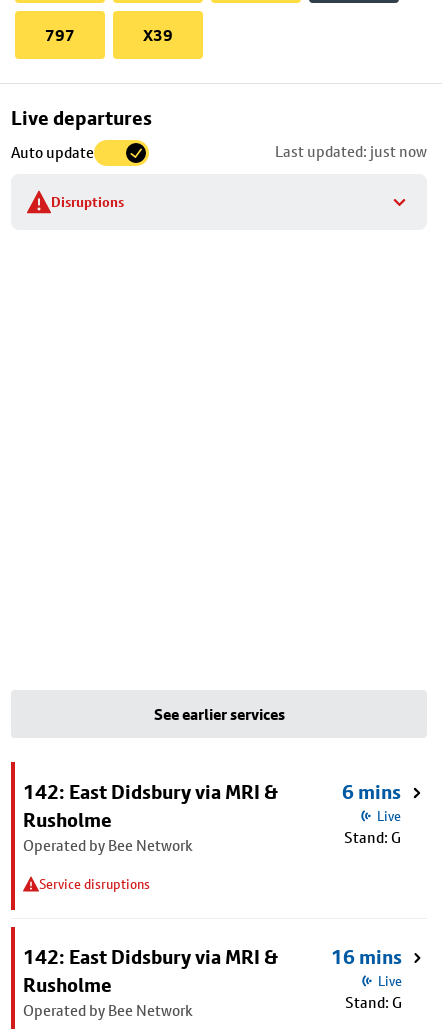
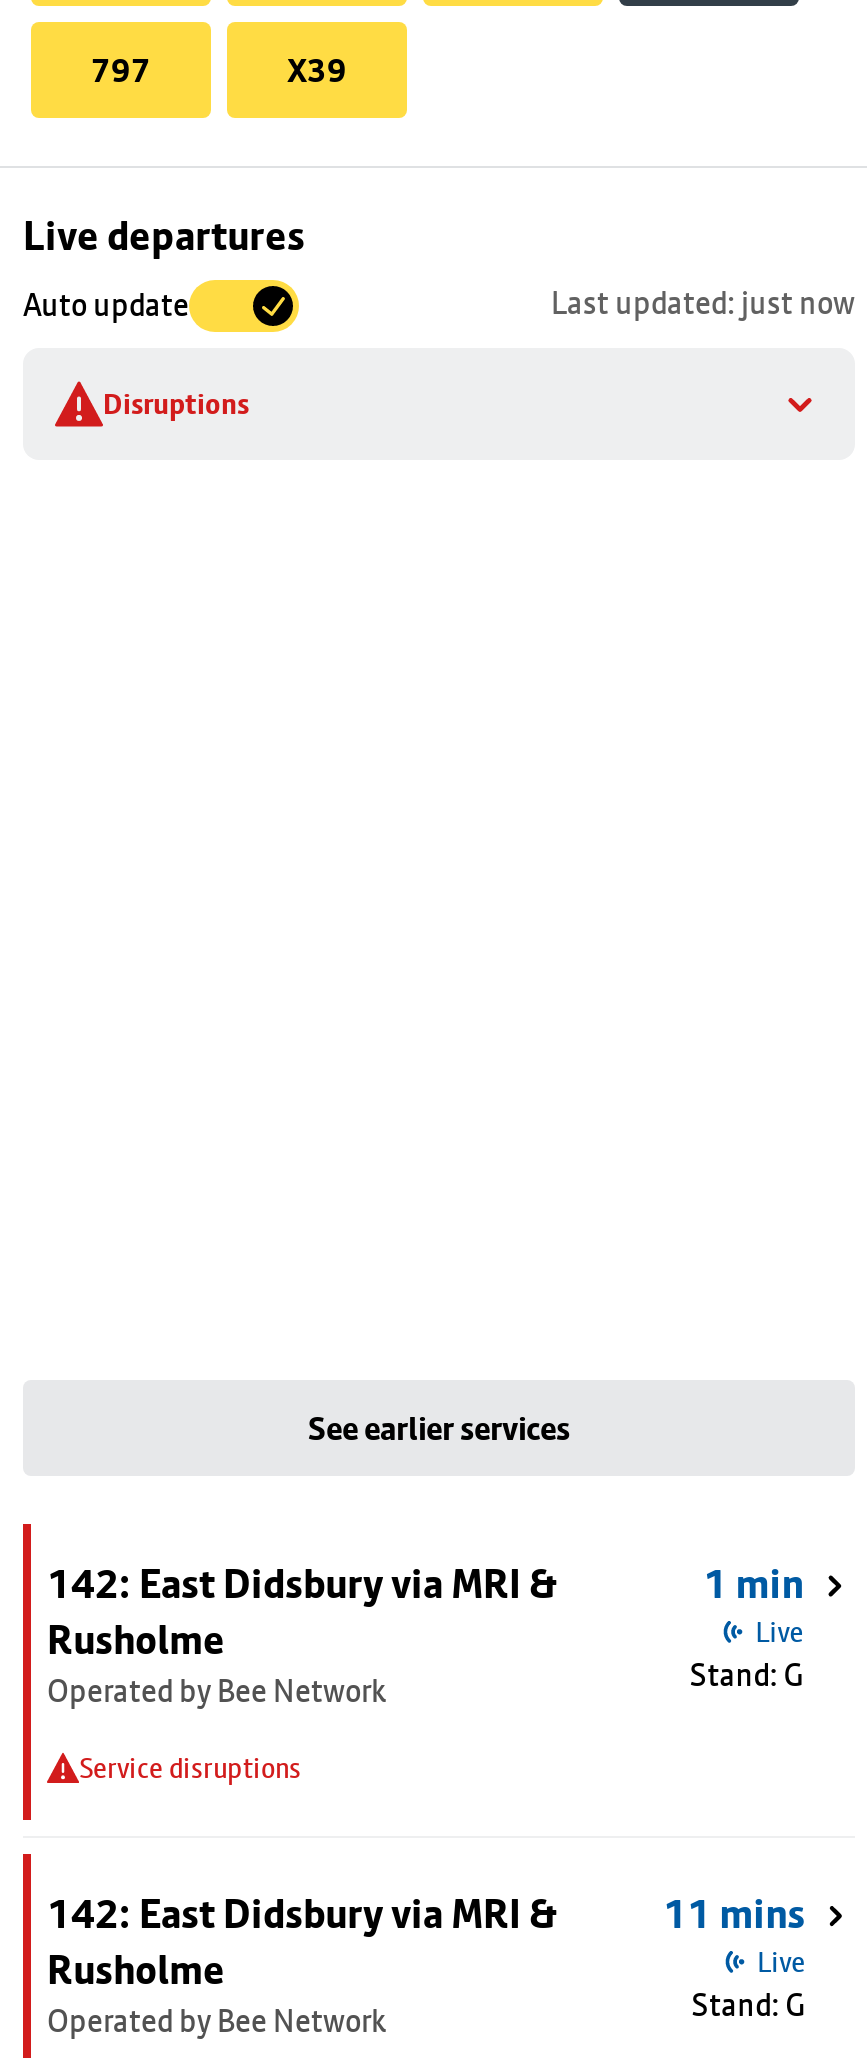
[342,780,401,804] 6 mins -> [704,1560,804,1608] 1 min
[331,945,402,969] 16 mins -> [663,1890,805,1938] 11 mins

